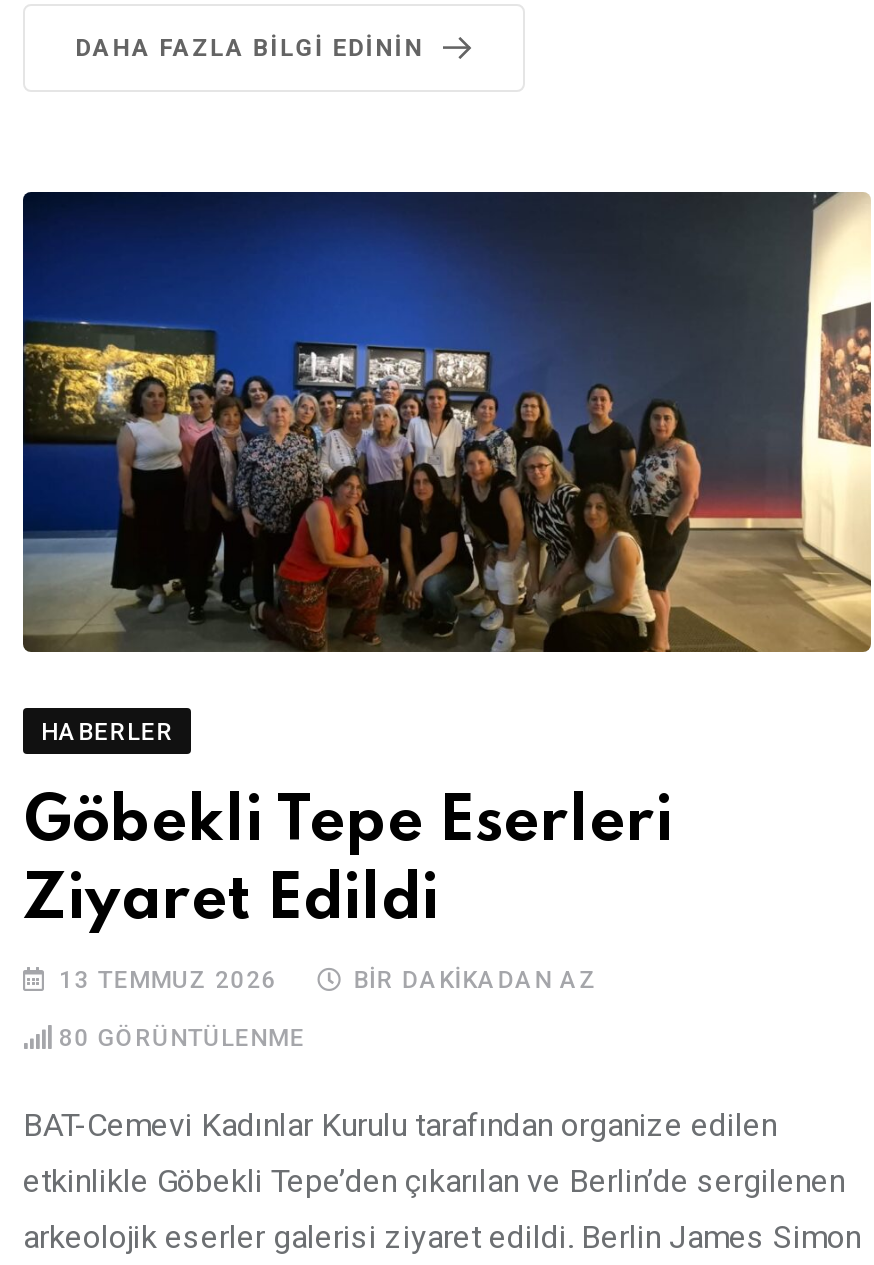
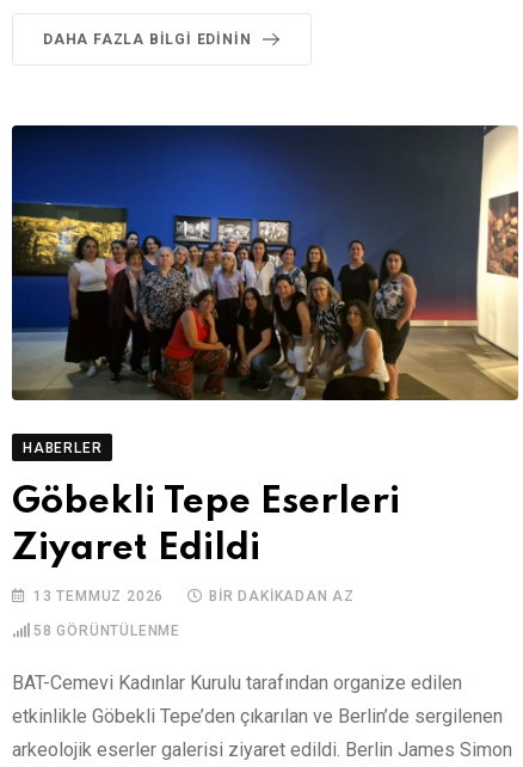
[59,1024,305,1052] 80 GÖRÜNTÜLENME -> [33,623,180,639] 58 GÖRÜNTÜLENME

